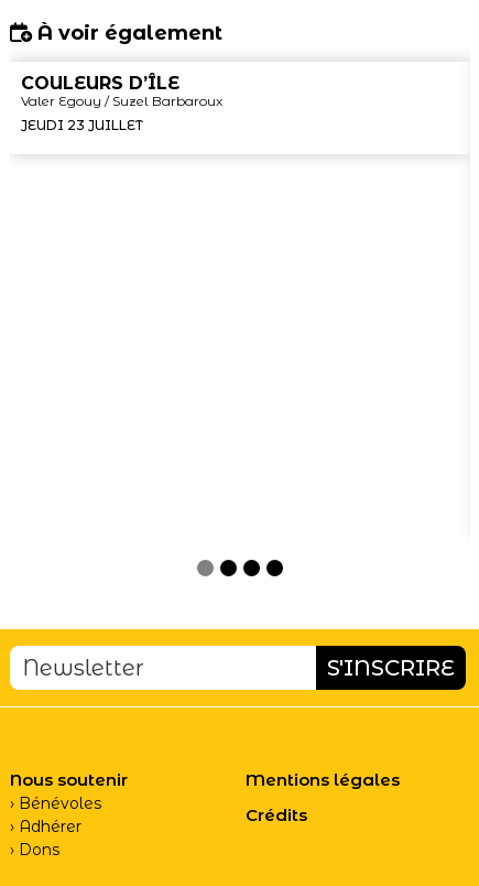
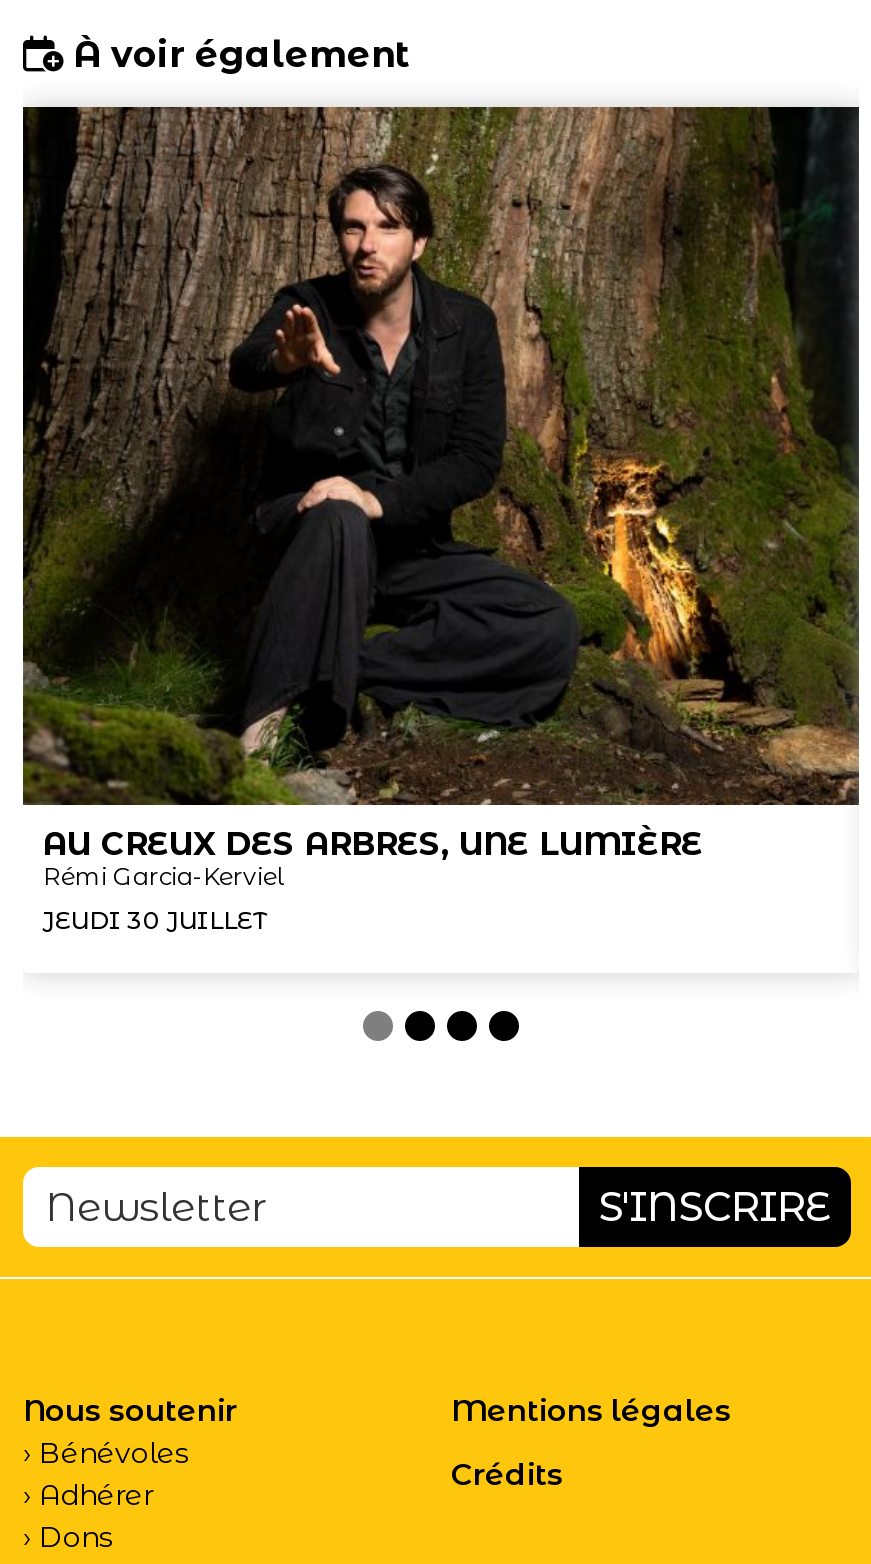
none -> [21,105,861,807] [image]
[21,73,222,109] COULEURS D’ÎLE | Valer Egouy / Suzel Barbaroux -> [43,825,703,891] AU CREUX DES ARBRES, UNE LUMIÈRE | Rémi Garcia-Kerviel
[21,117,143,133] JEUDI 23 JUILLET -> [43,905,267,935] JEUDI 30 JUILLET

